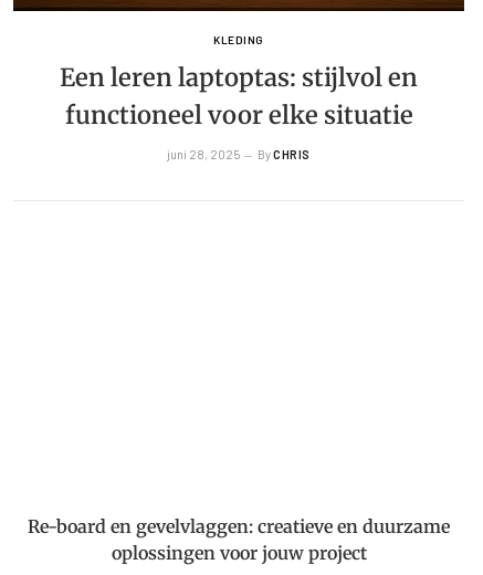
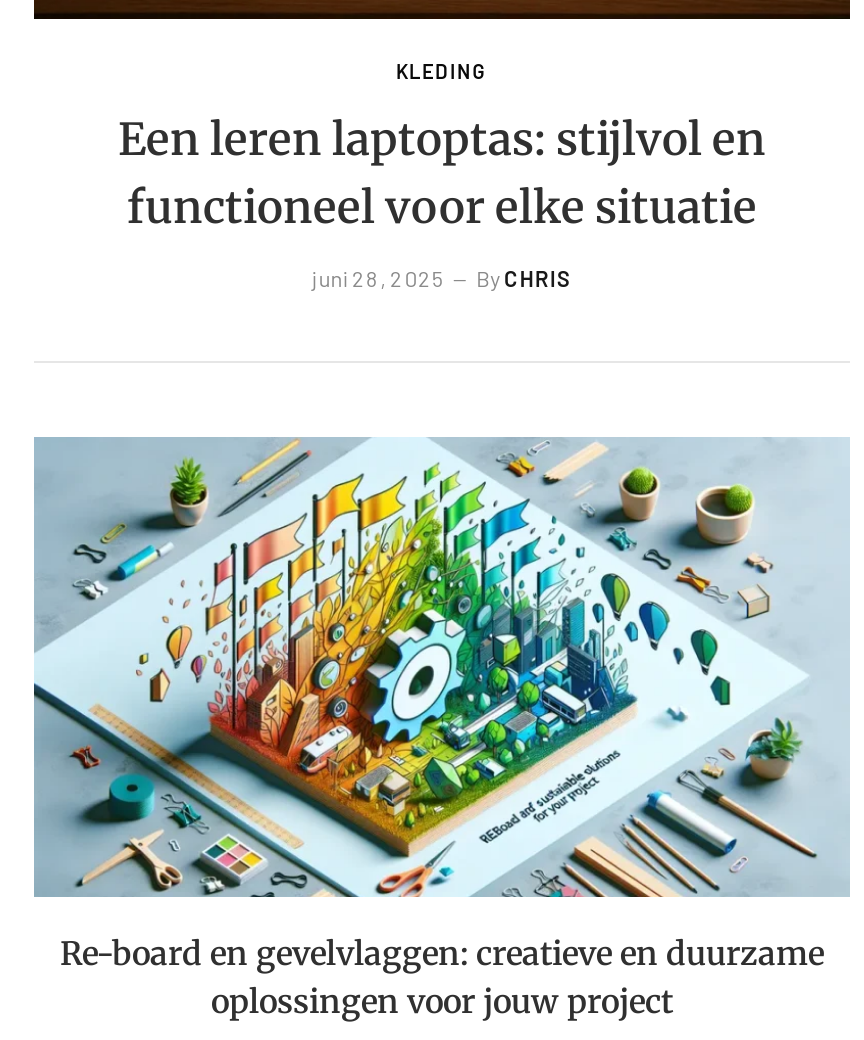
none -> [32,436,850,900] [image]

